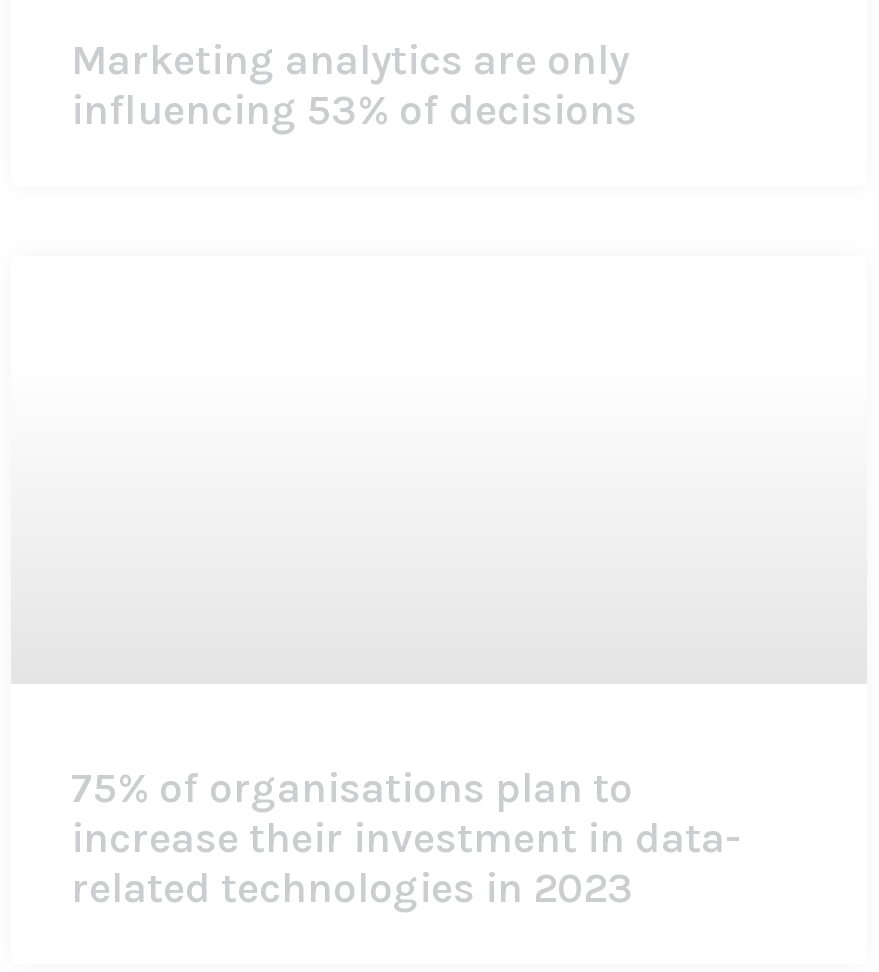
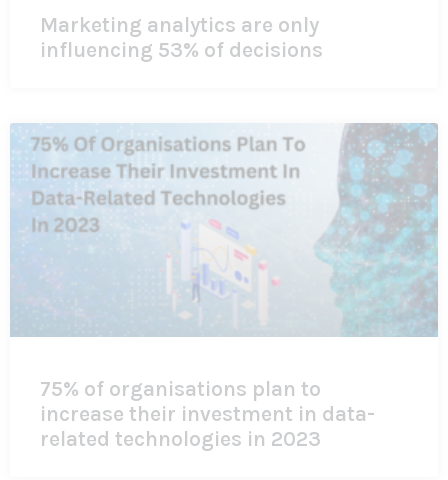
none -> [9,122,439,337] [image]

